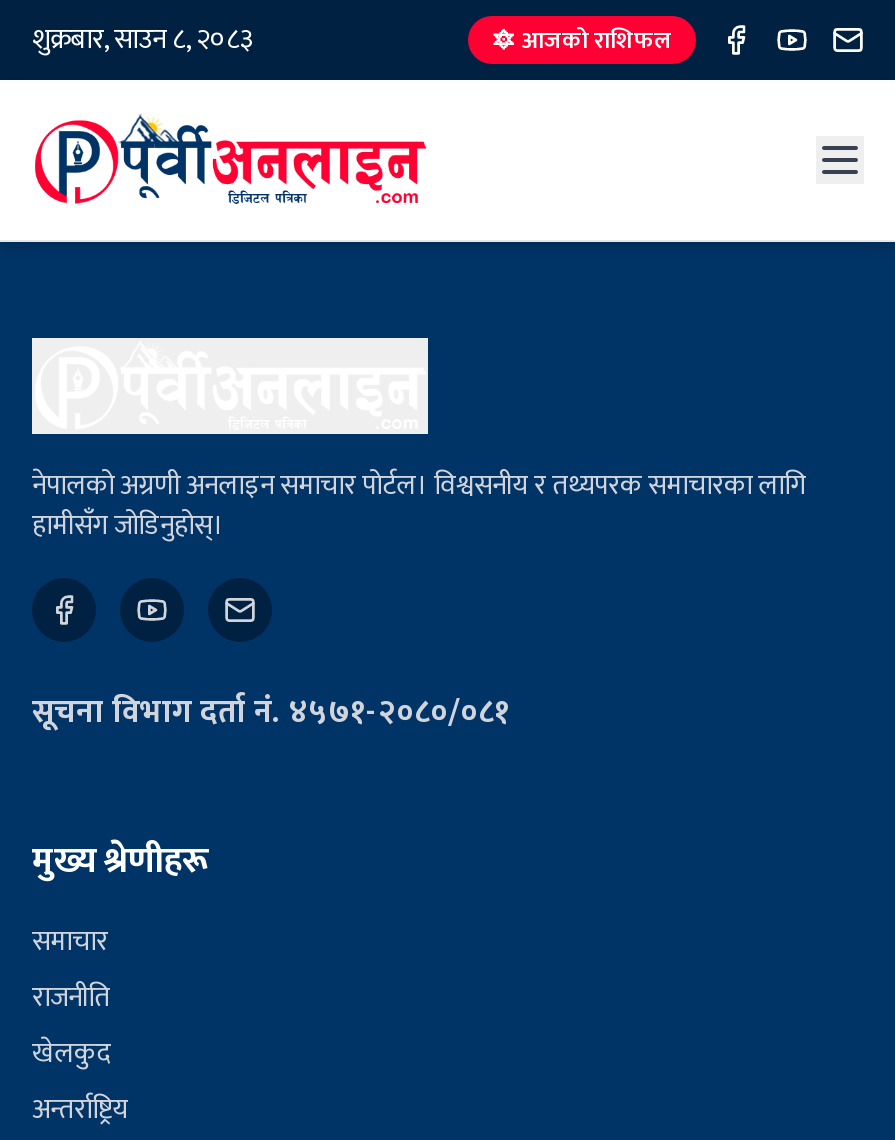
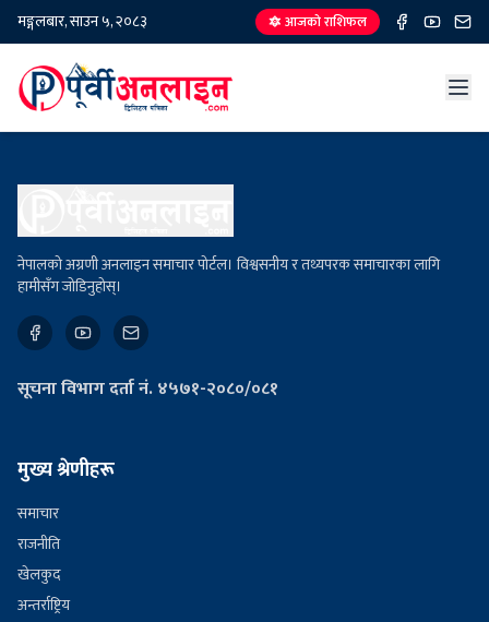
[32,16,254,62] शुक्रबार, साउन ८, २०८३ -> [17,9,147,34] मङ्गलबार, साउन ५, २०८३

